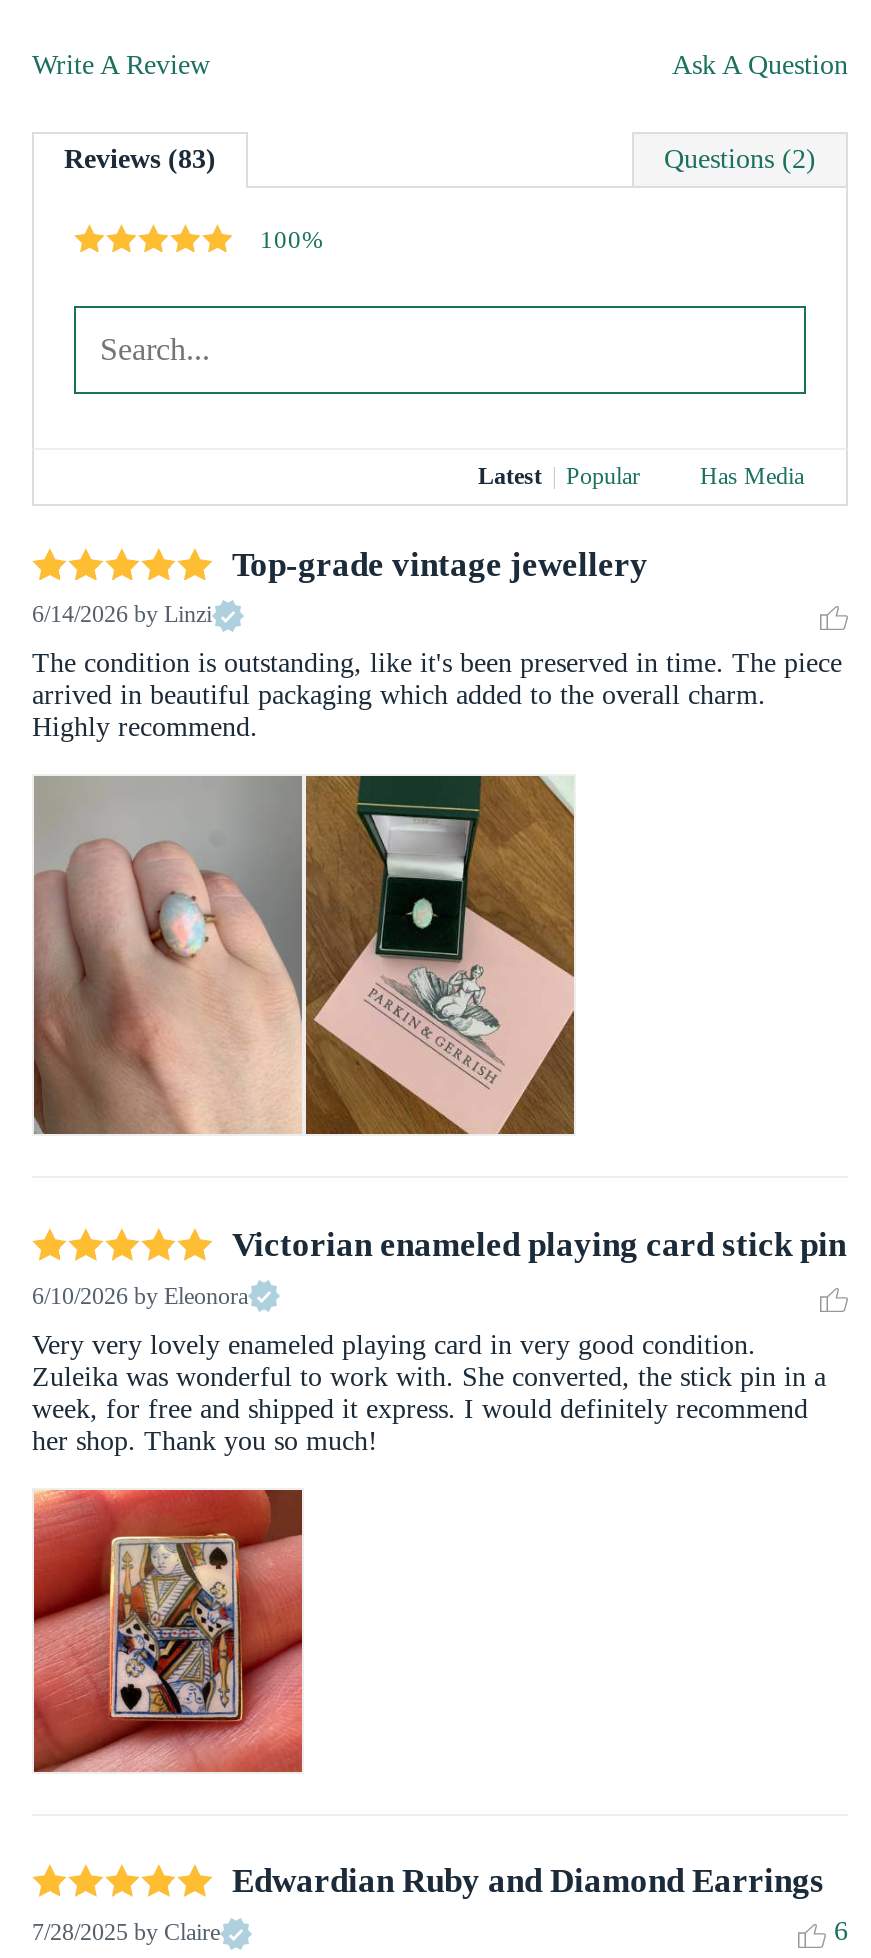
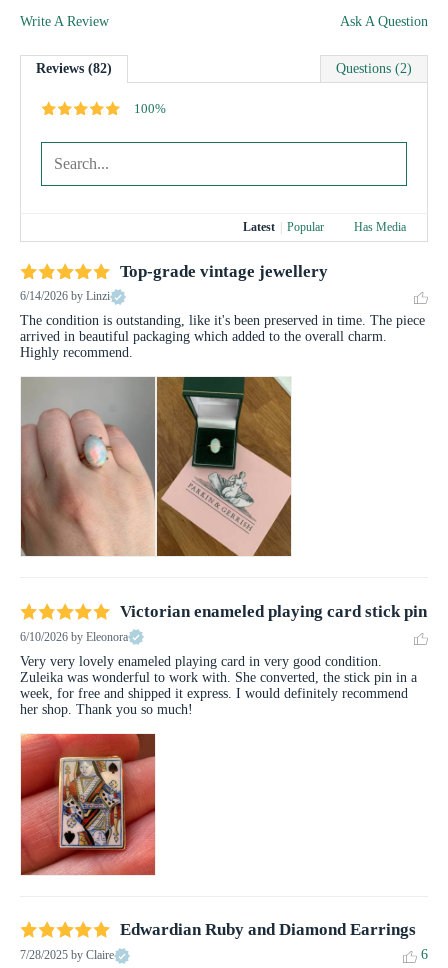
[64,143,216,173] Reviews (83) -> [36,60,112,75] Reviews (82)

